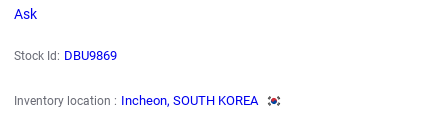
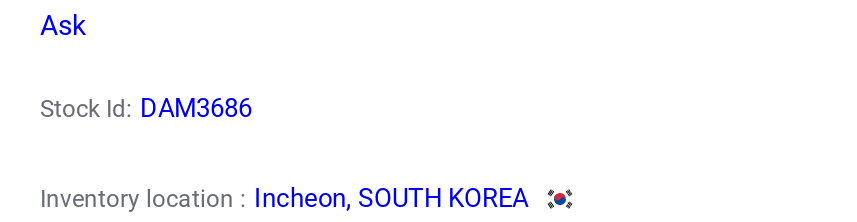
[14,48,117,63] Stock Id: DBU9869 -> [40,93,252,123] Stock Id: DAM3686

